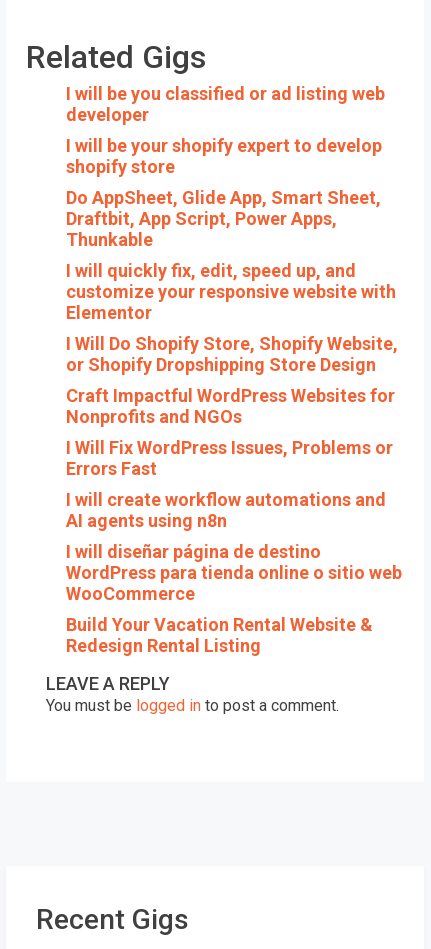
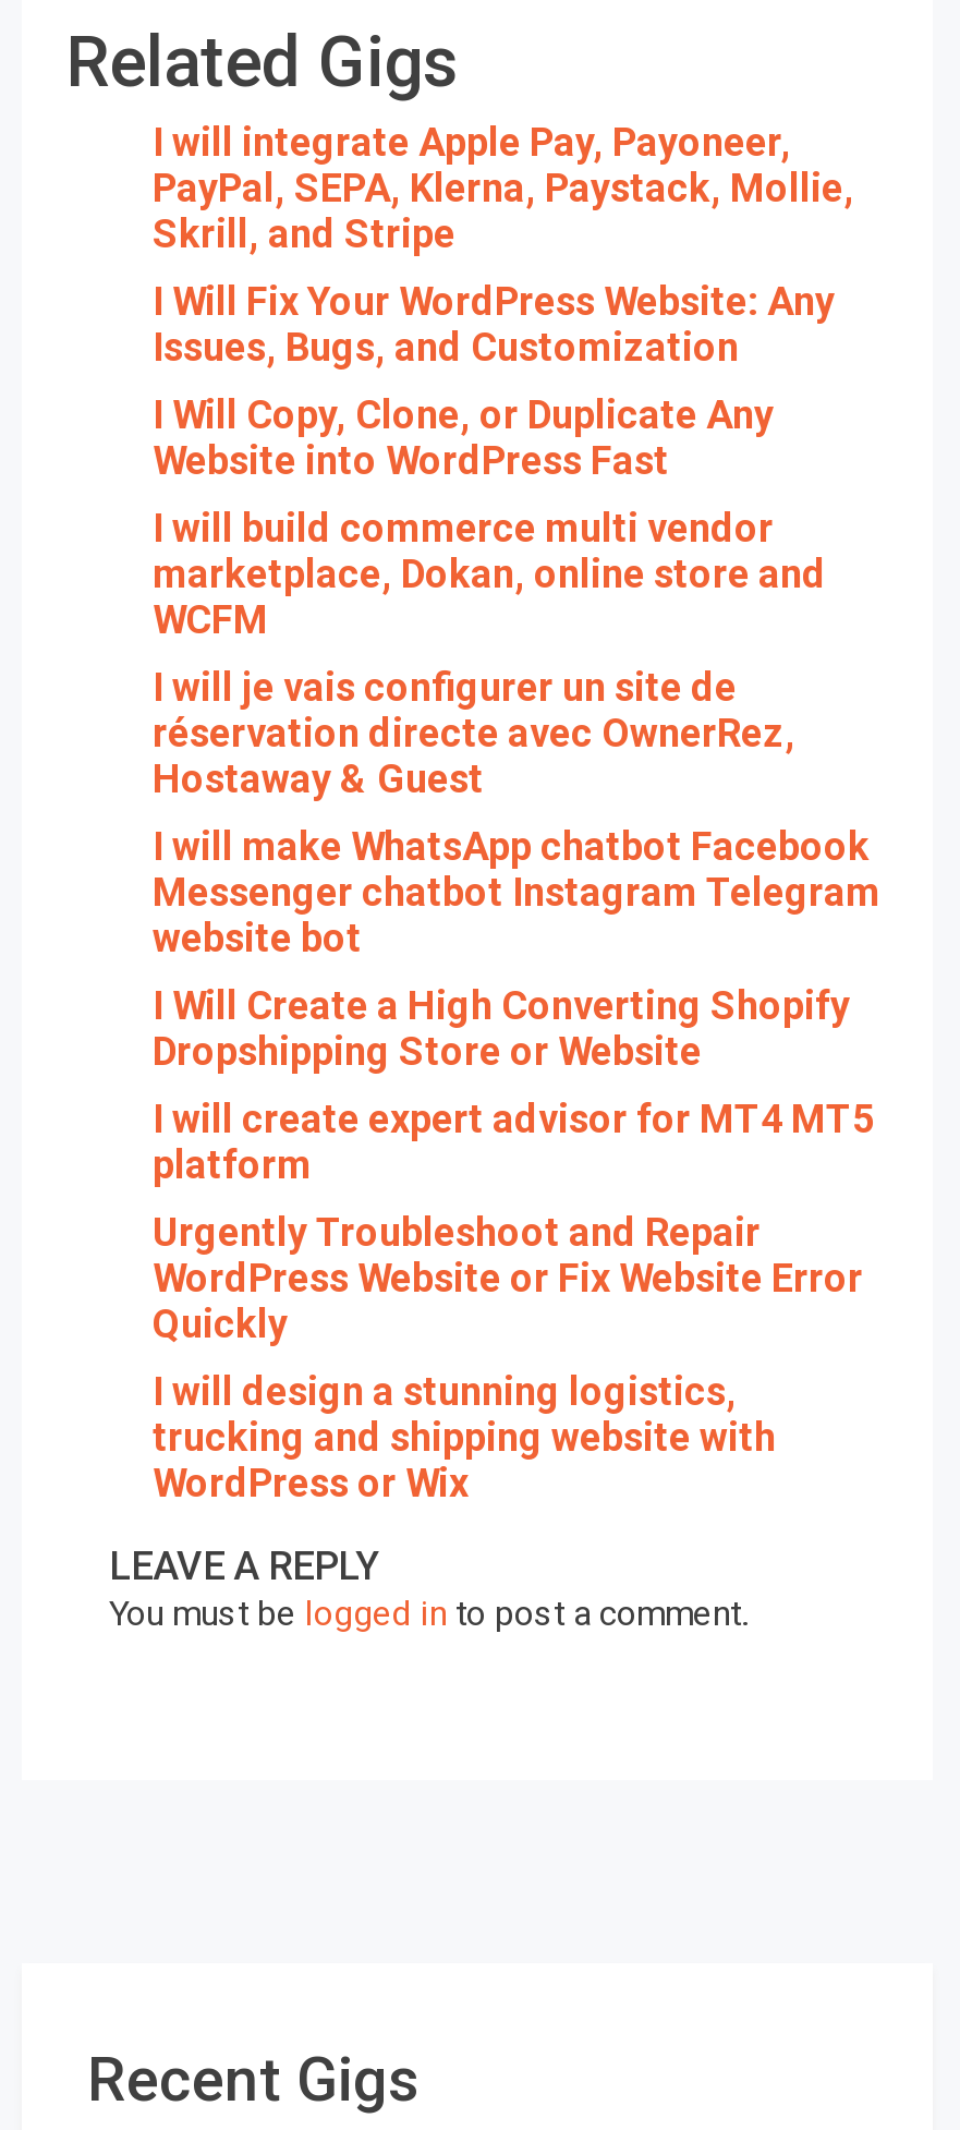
[66,83,385,125] I will be you classified or ad listing web | developer -> [153,118,854,256] I will integrate Apple Pay, Payoneer, | PayPal, SEPA, Klerna, Paystack, Mollie, | Skrill, and Stripe
[66,135,382,177] I will be your shopify expert to develop | shopify store -> [153,277,835,369] I Will Fix Your WordPress Website: Any | Issues, Bugs, and Customization
[66,187,381,250] Do AppSheet, Glide App, Smart Sheet, | Draftbit, App Script, Power Apps, | Thunkable -> [153,391,774,482] I Will Copy, Clone, or Duplicate Any | Website into WordPress Fast
[66,260,396,323] I will quickly fix, edit, speed up, and | customize your responsive website with | Elementor -> [153,504,826,641] I will build commerce multi vendor | marketplace, Dokan, online store and | WCFM
[66,333,398,375] I Will Do Shopify Store, Shopify Website, | or Shopify Dropshipping Store Design -> [153,663,795,801] I will je vais configurer un site de | réservation directe avec OwnerRez, | Hostaway & Guest
[66,385,395,427] Craft Impactful WordPress Websites for | Nonprofits and NGOs -> [153,822,880,960] I will make WhatsApp chatbot Facebook | Messenger chatbot Instagram Telegram | website bot
[66,437,393,479] I Will Fix WordPress Issues, Problems or | Errors Fast -> [153,982,850,1073] I Will Create a High Converting Shopify | Dropshipping Store or Website
[66,489,386,531] I will create workflow automations and | AI agents using n8n -> [153,1095,874,1186] I will create expert advisor for MT4 MT5 | platform
[66,541,402,604] I will diseñar página de destino | WordPress para tienda online o sitio web | WooCommerce -> [153,1208,863,1346] Urgently Troubleshoot and Repair | WordPress Website or Fix Website Error | Quickly
[66,614,373,656] Build Your Vacation Rental Website & | Redesign Rental Listing -> [153,1367,776,1505] I will design a stunning logistics, | trucking and shipping website with | WordPress or Wix

